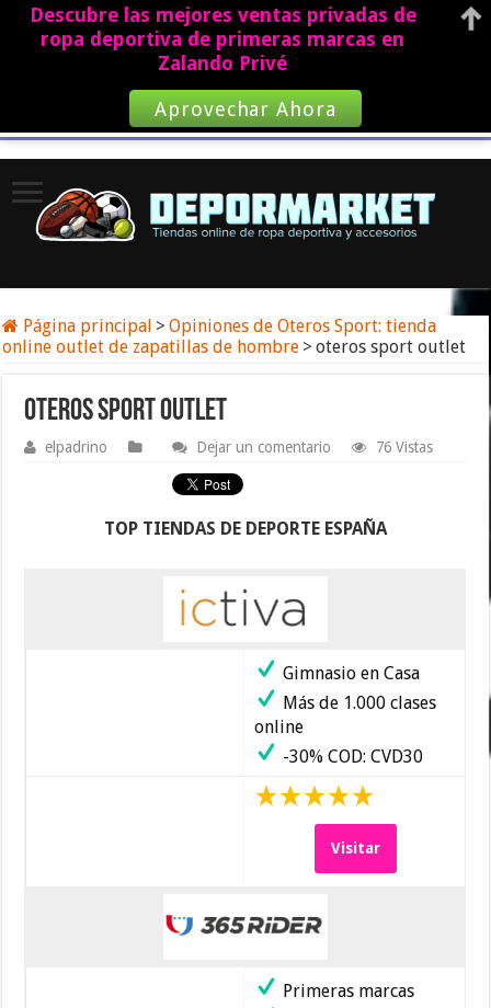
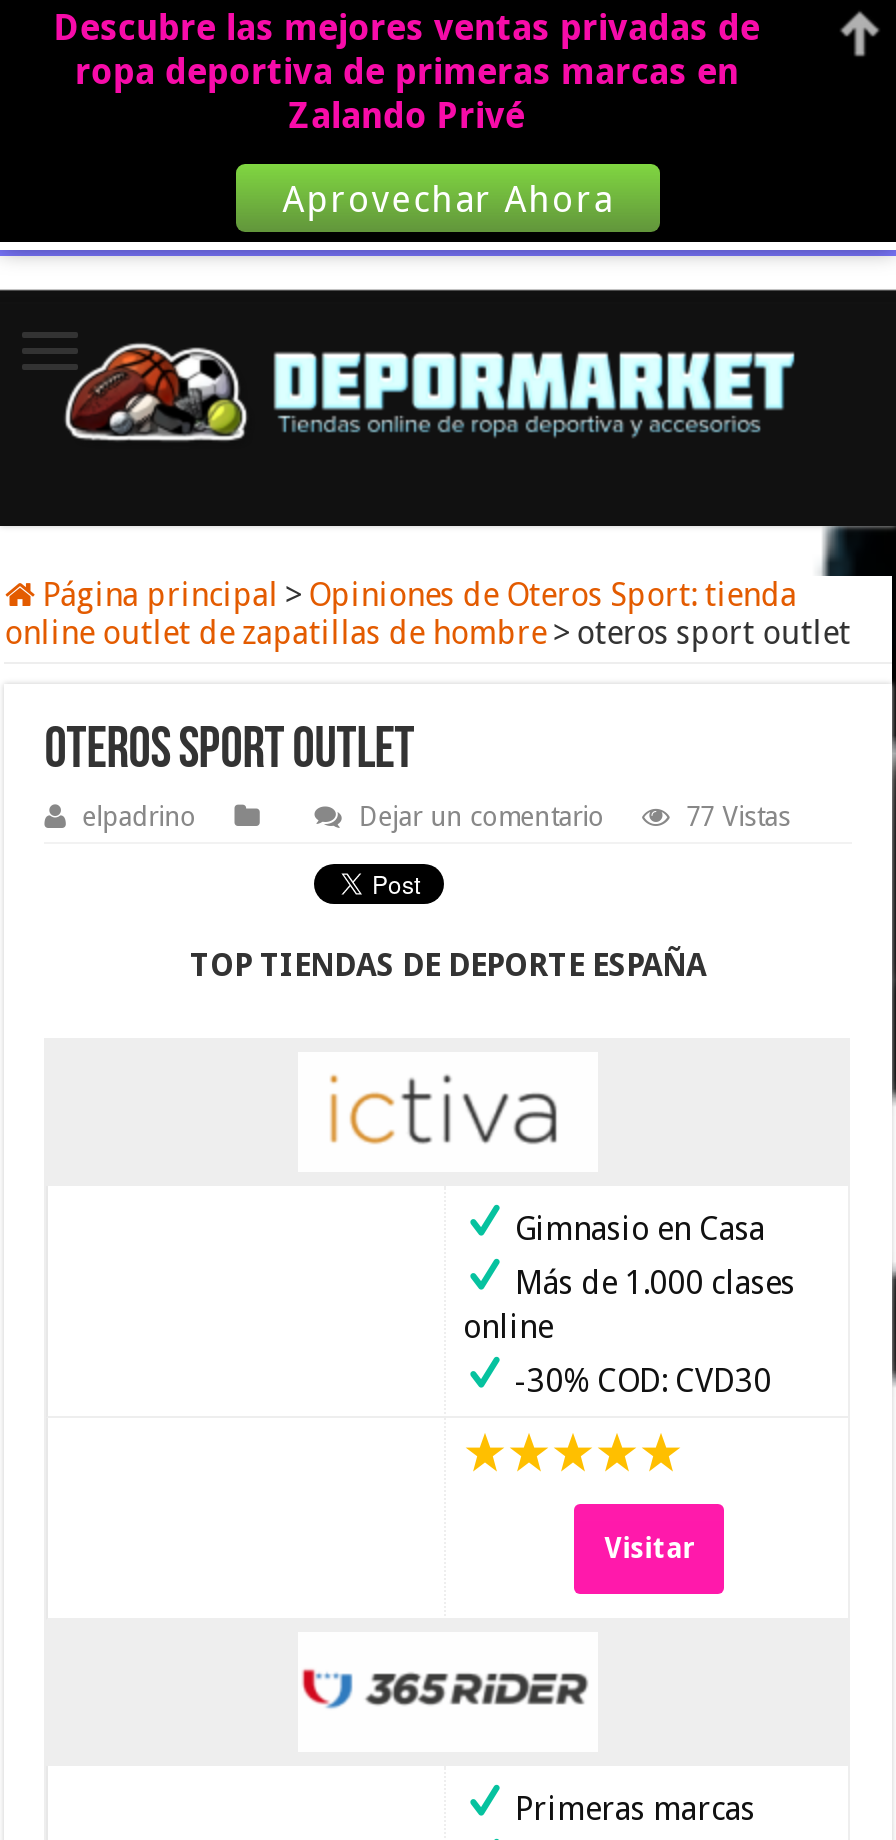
[376,439,433,456] 76 Vistas -> [686,801,790,833] 77 Vistas

